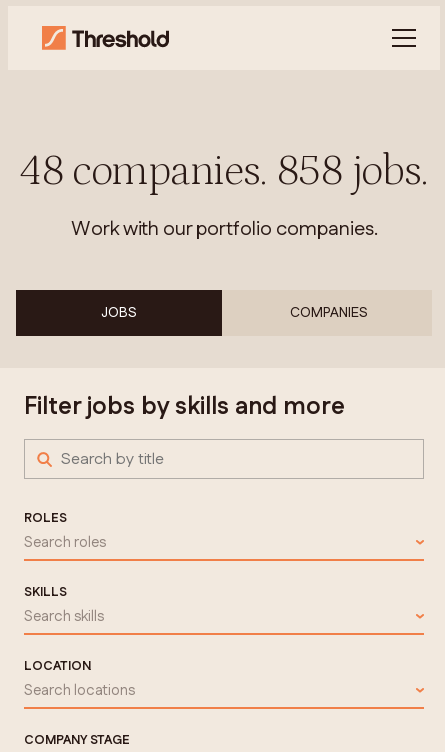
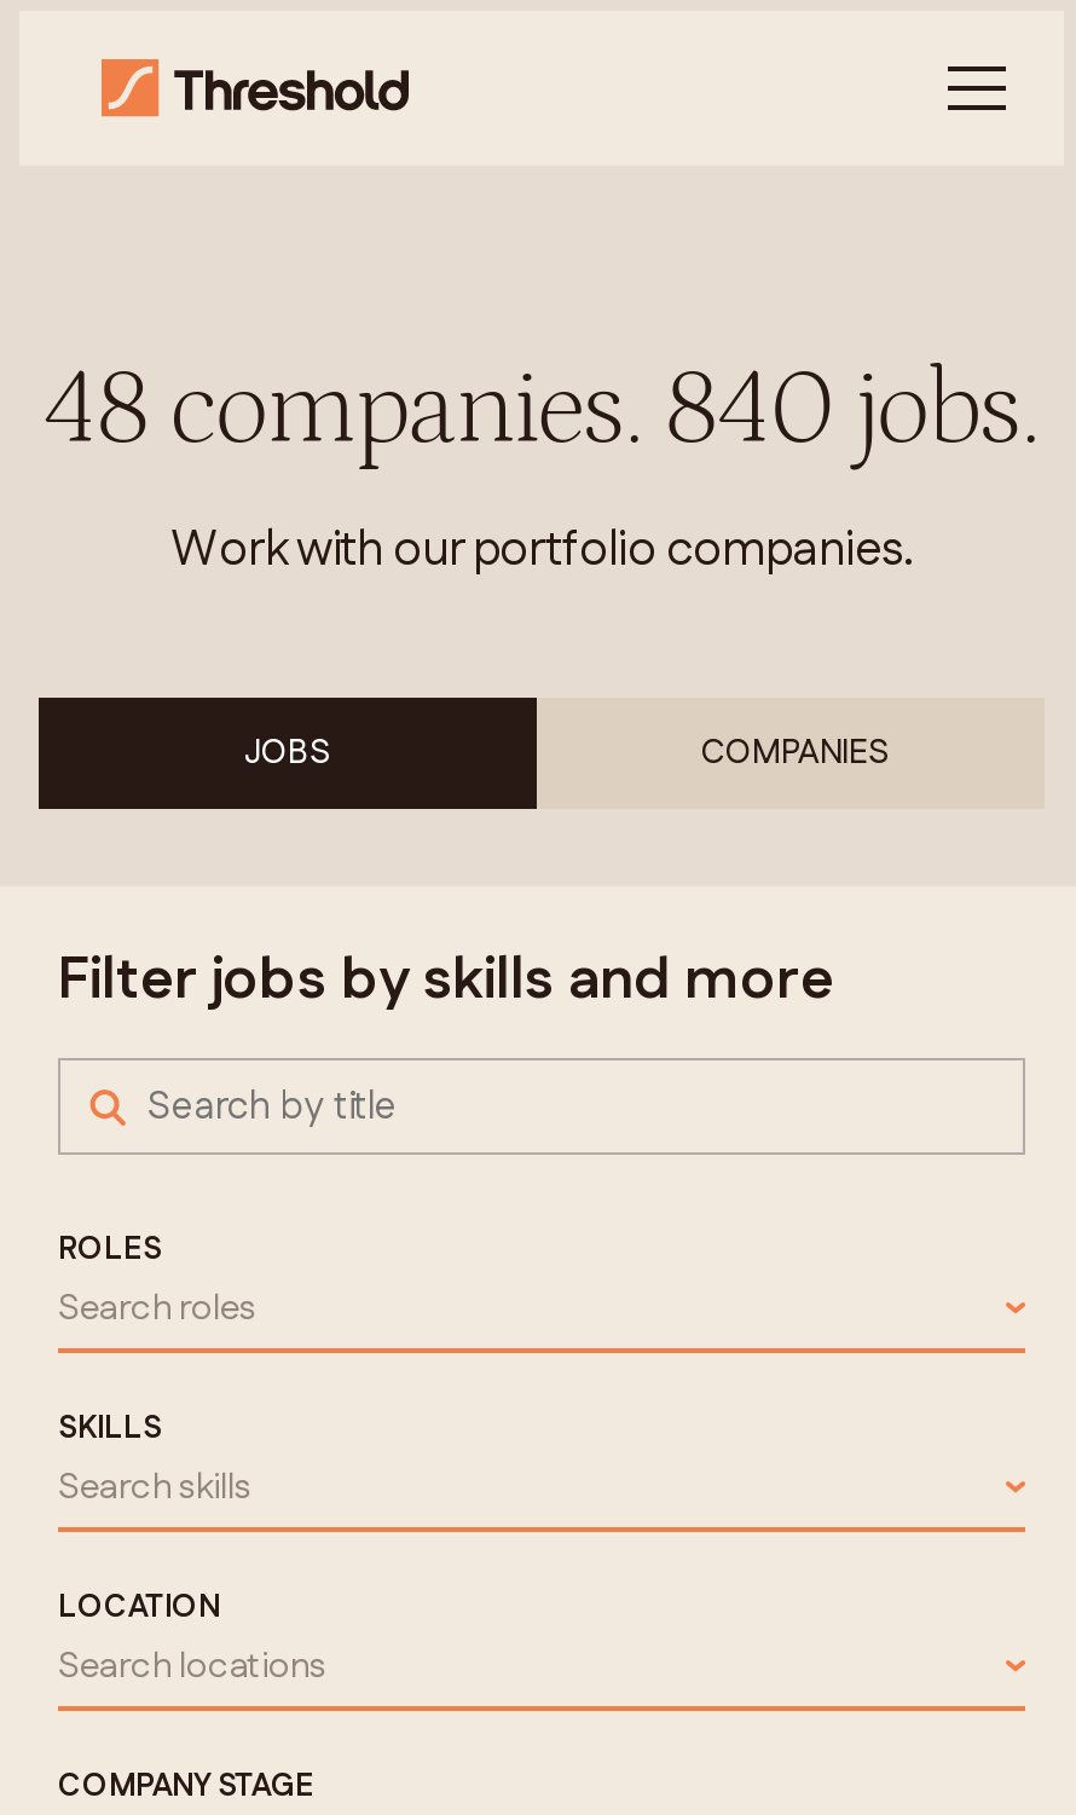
[20,146,428,196] 48 companies. 858 jobs. -> [44,349,1039,470] 48 companies. 840 jobs.

